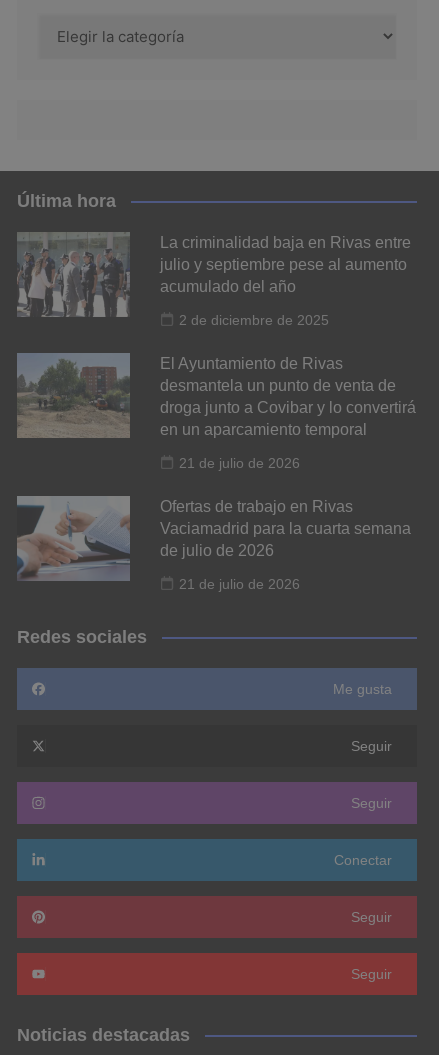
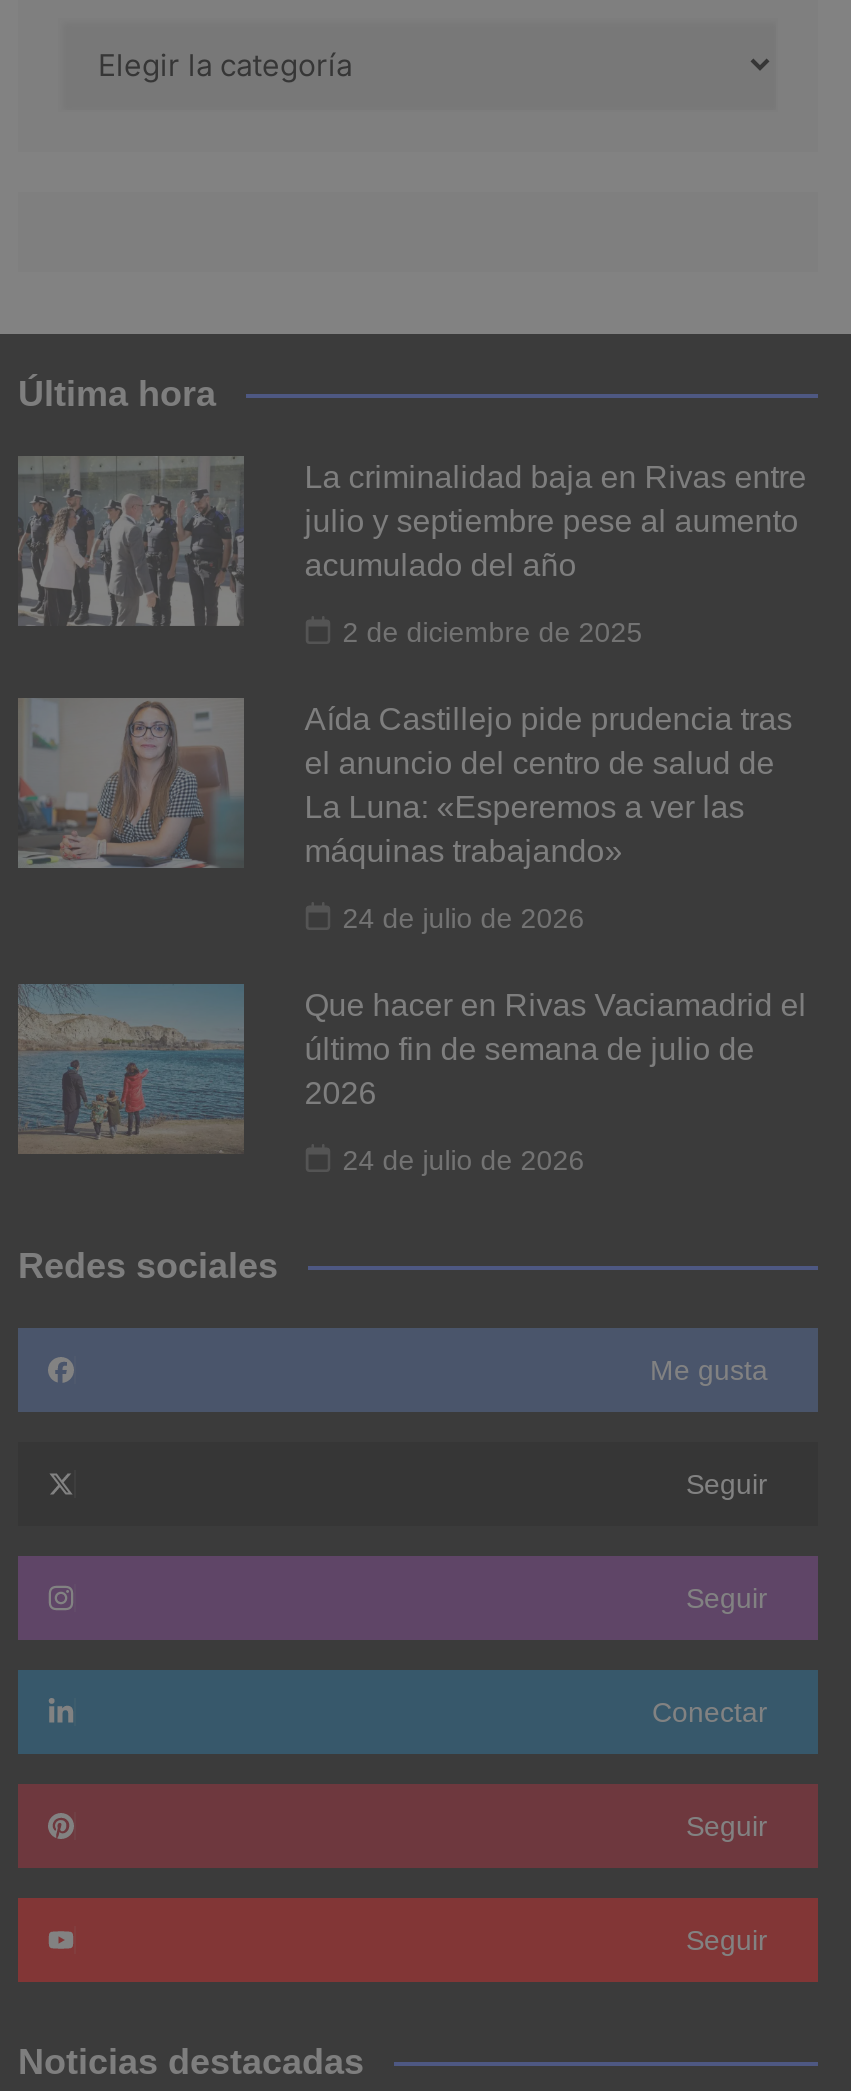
[16,353,416,439] [image] | El Ayuntamiento de Rivas | desmantela un punto de venta de | droga junto a Covibar y lo convertirá | en un aparcamiento temporal -> [18,698,793,868] [image] | Aída Castillejo pide prudencia tras | el anuncio del centro de salud de | La Luna: «Esperemos a ver las | máquinas trabajando»
[179,455,300,471] 21 de julio de 2026 -> [343,901,585,933] 24 de julio de 2026
[16,495,411,582] [image] | Ofertas de trabajo en Rivas | Vaciamadrid para la cuarta semana | de julio de 2026 -> [16,982,807,1154] [image] | Que hacer en Rivas Vaciamadrid el | último fin de semana de julio de | 2026
[179,576,300,592] 21 de julio de 2026 -> [343,1143,585,1175] 24 de julio de 2026

